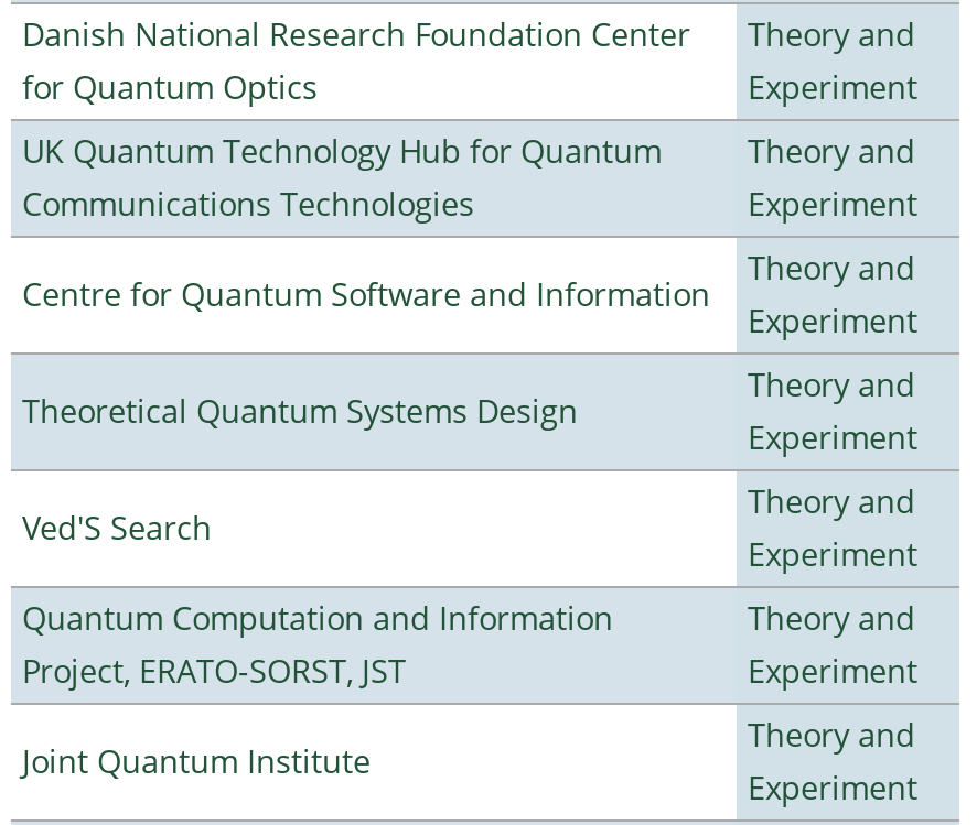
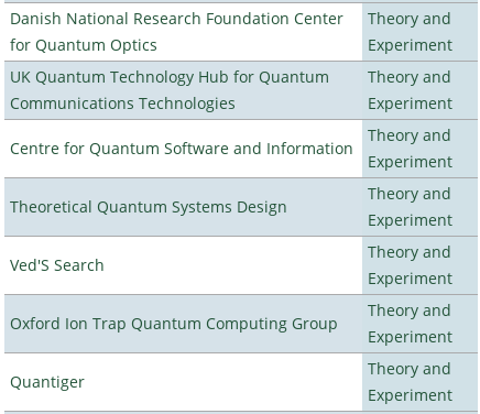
[22,597,613,692] Quantum Computation and Information | Project, ERATO-SORST, JST -> [10,313,338,334] Oxford Ion Trap Quantum Computing Group
[22,740,371,782] Joint Quantum Institute -> [10,371,85,392] Quantiger

